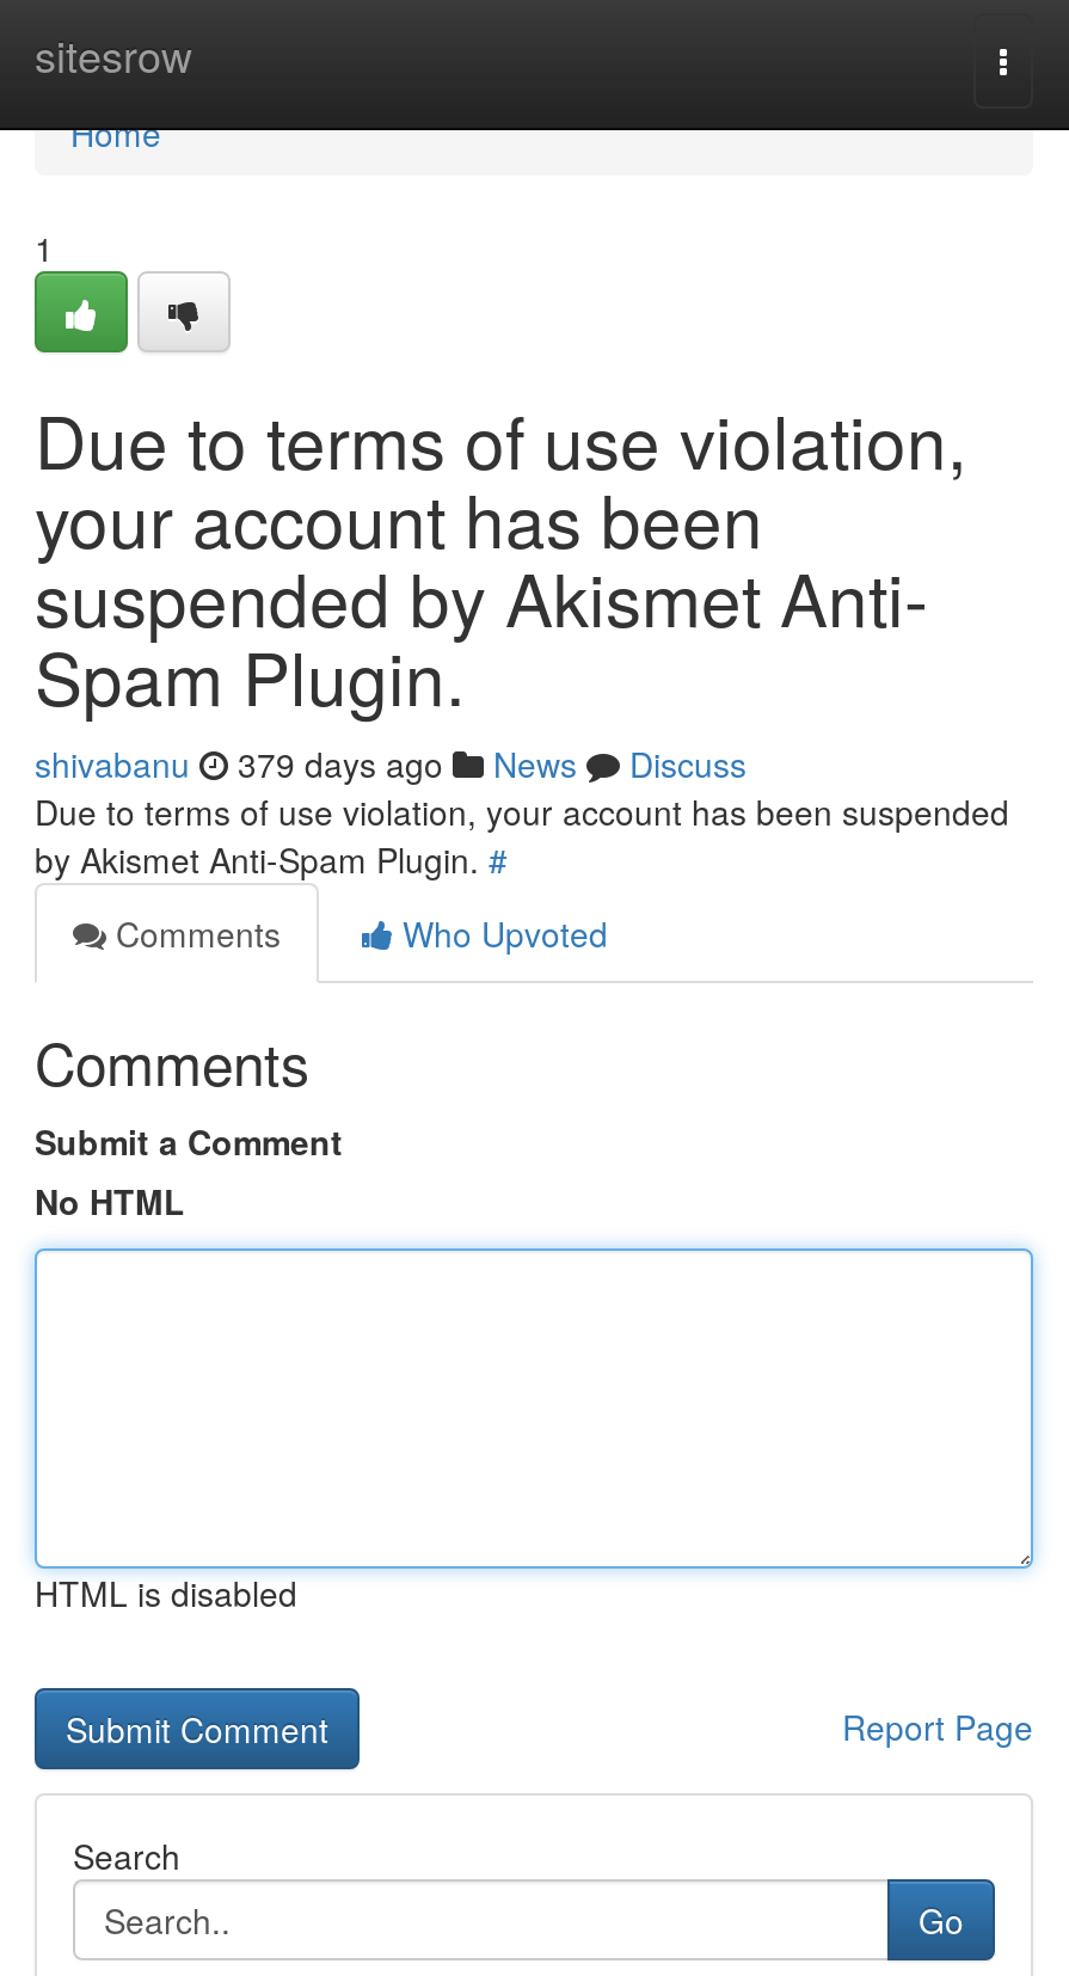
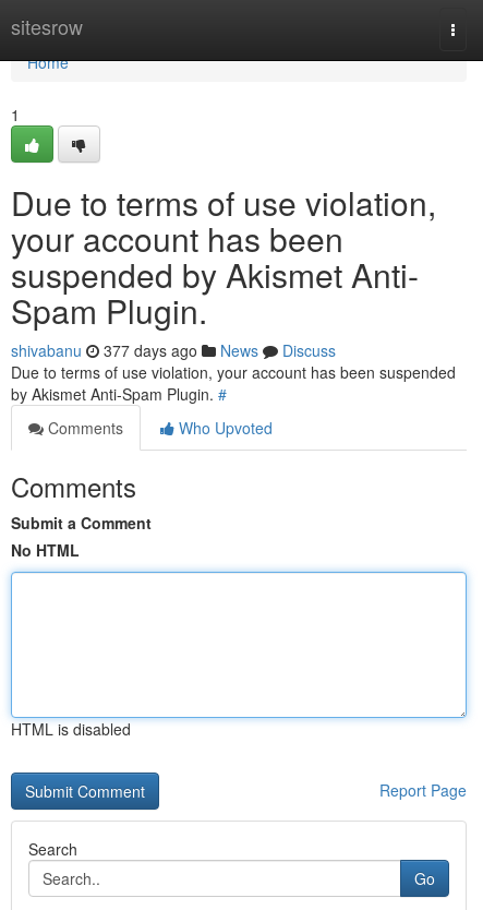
[35,740,747,787] shivabanu 379 days ago News Discuss -> [11,339,336,361] shivabanu 377 days ago News Discuss

